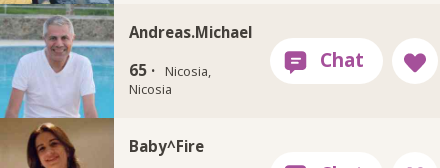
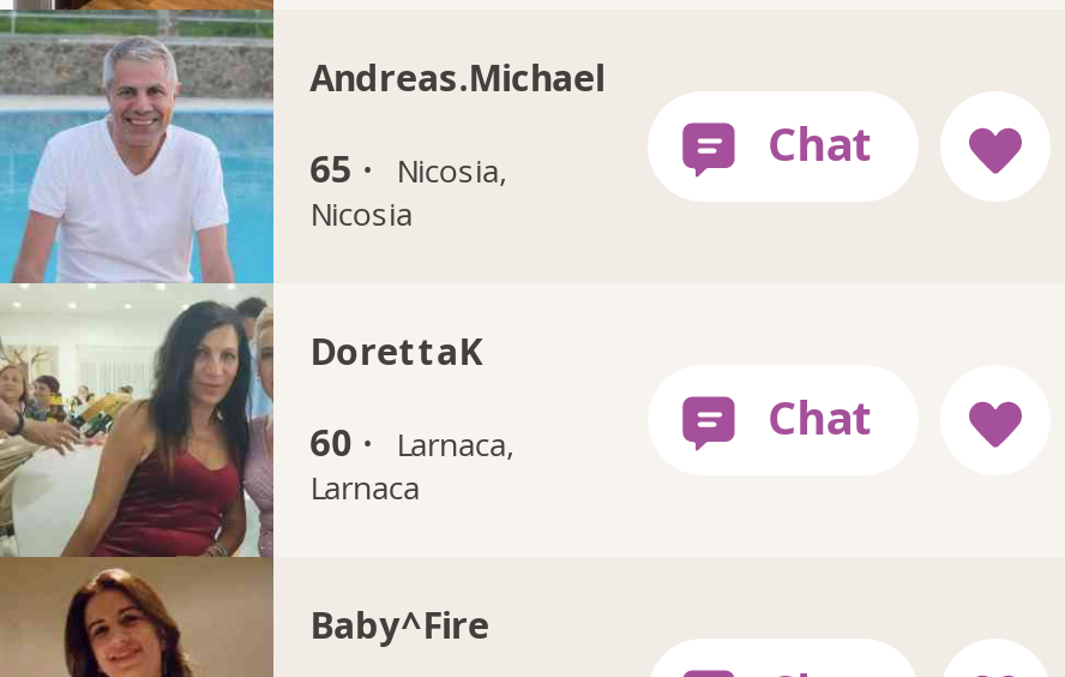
none -> [7,281,514,559] [image] | DorettaK | 60 · Larnaca, | Larnaca

